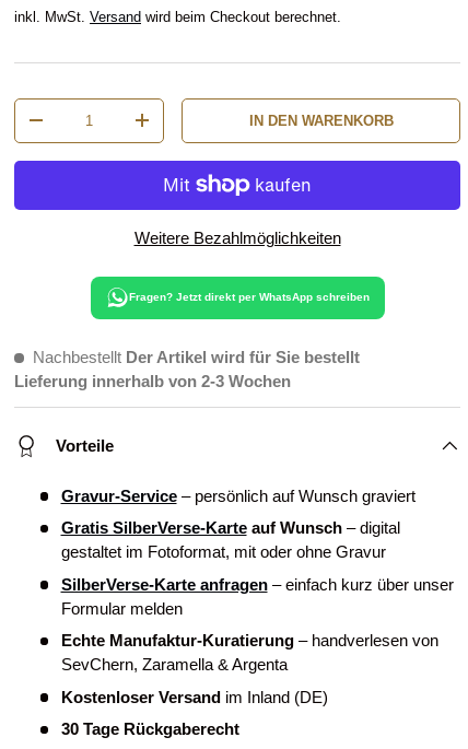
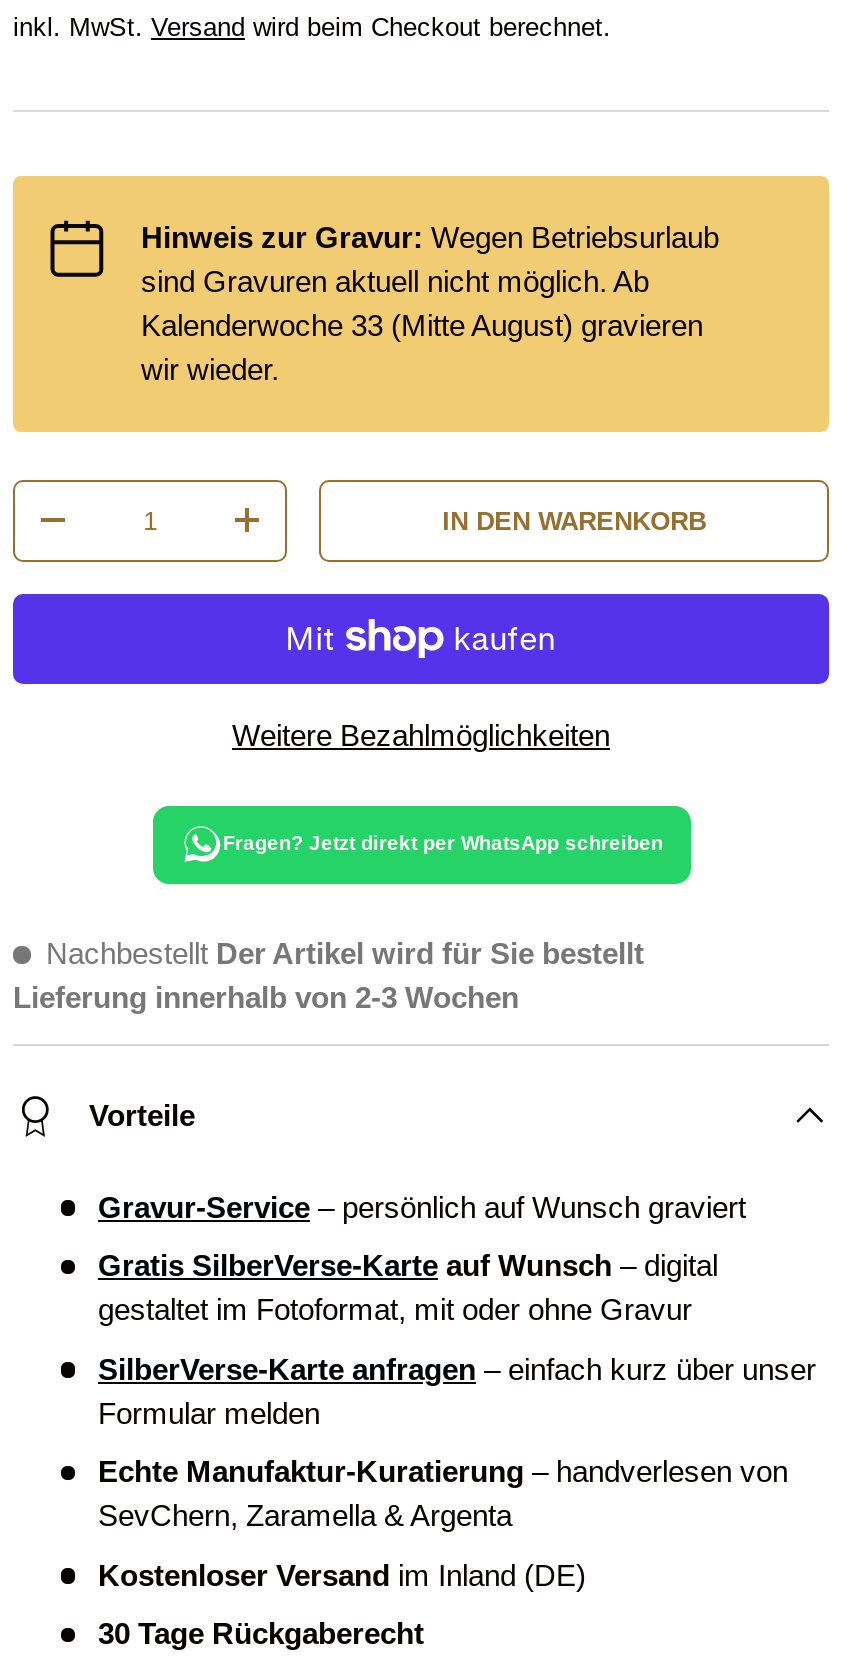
none -> [11,174,831,434] [image] | Hinweis zur Gravur: Wegen Betriebsurlaub | sind Gravuren aktuell nicht möglich. Ab | Kalenderwoche 33 (Mitte August) gravieren | wir wieder.

